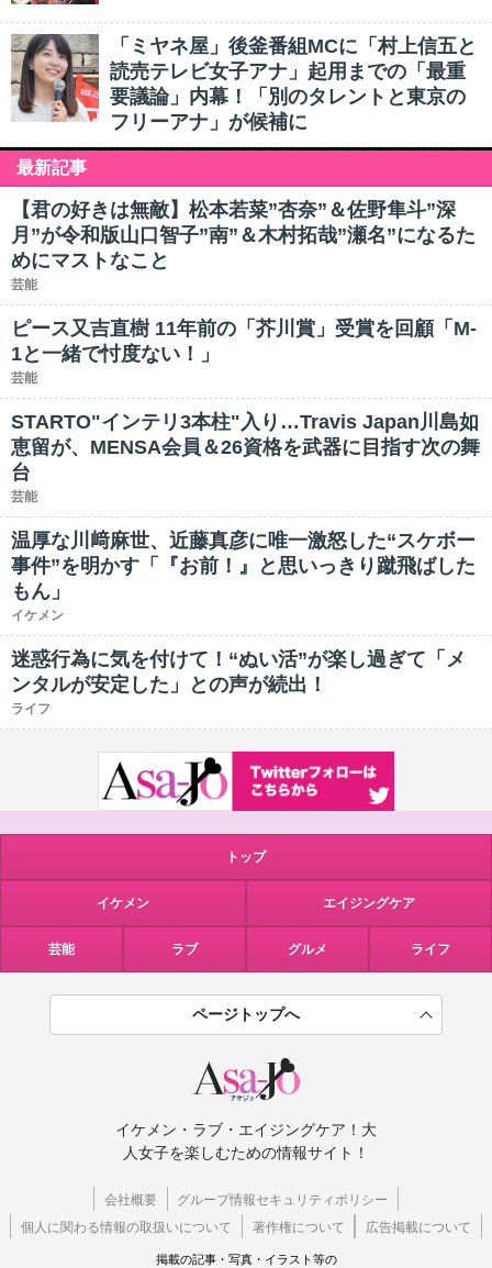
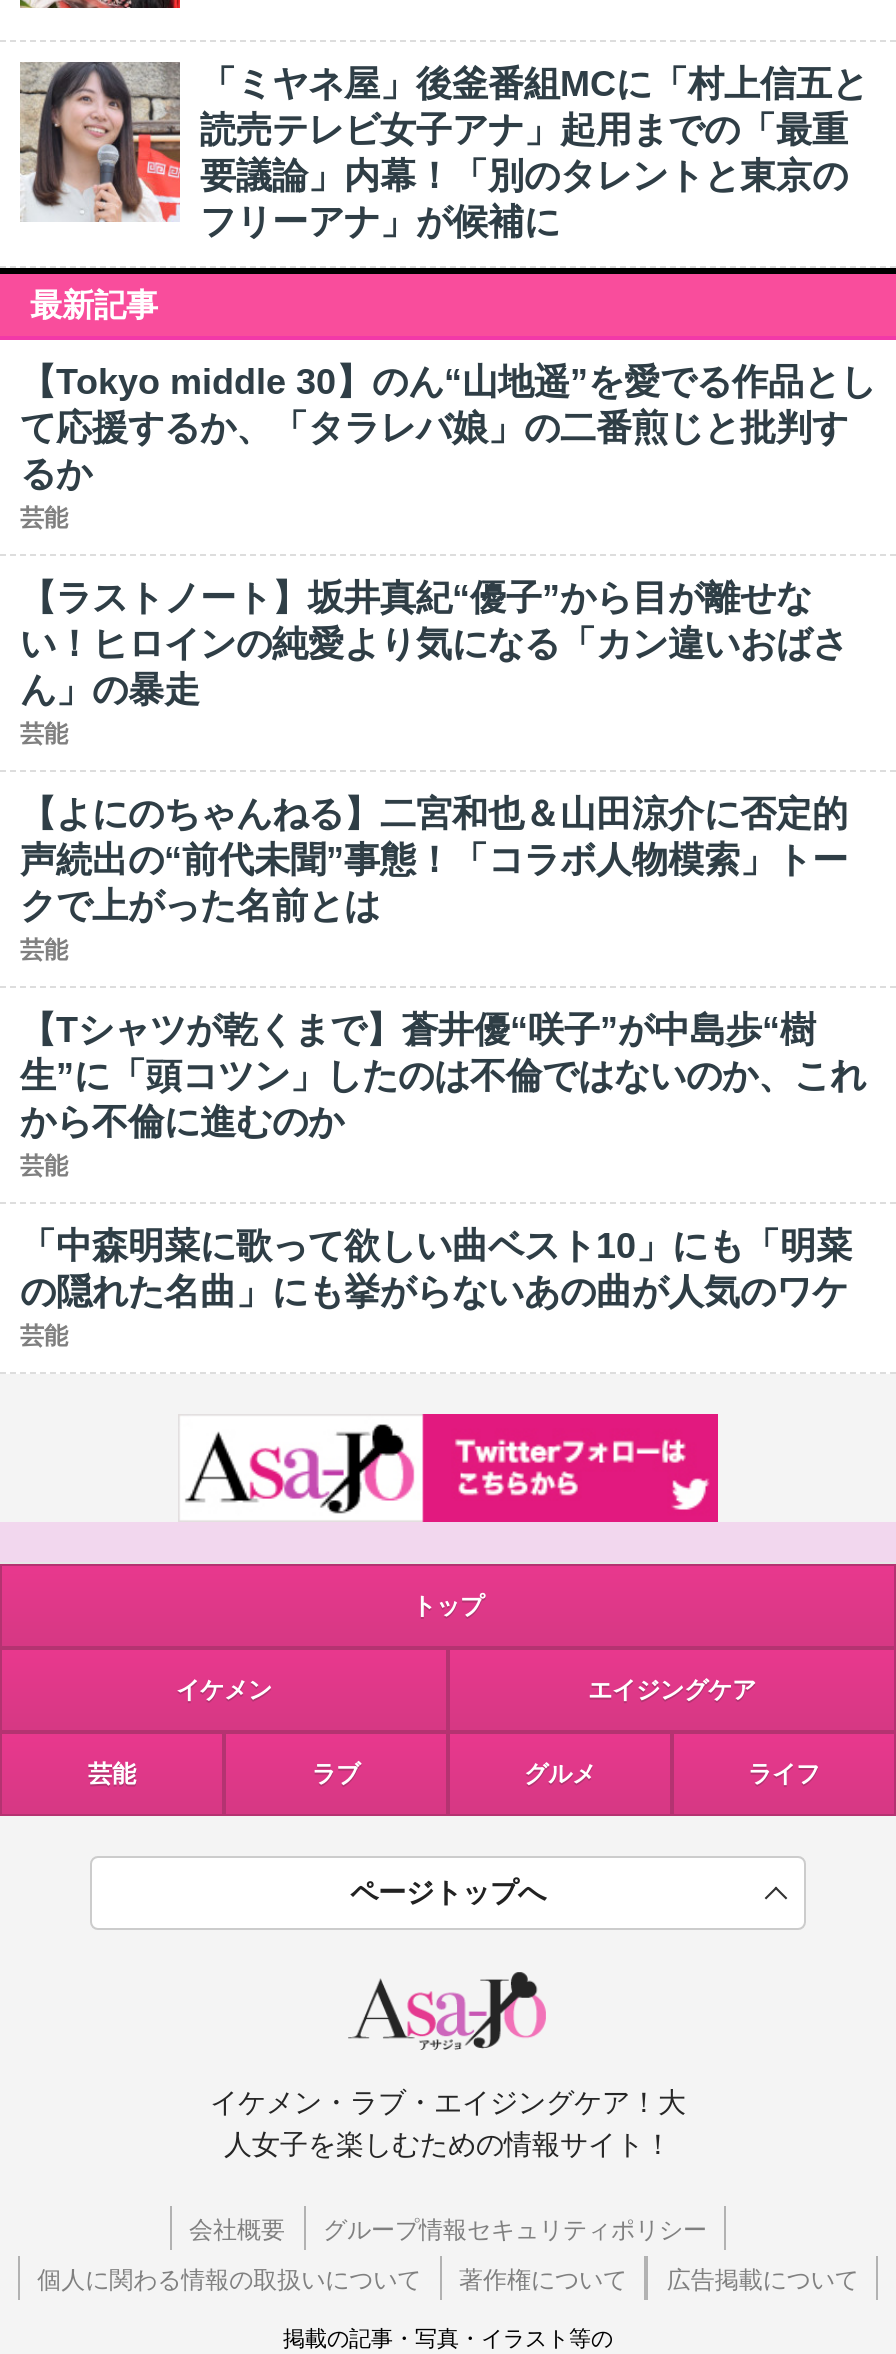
[11,199,476,271] 【君の好きは無敵】松本若菜”杏奈”＆佐野隼斗”深 | 月”が令和版山口智子”南”＆木村拓哉”瀬名”になるた | めにマストなこと -> [20,362,876,494] 【Tokyo middle 30】のん“山地遥”を愛でる作品とし | て応援するか、「タラレバ娘」の二番煎じと批判す | るか
[11,318,477,365] ピース又吉直樹 11年前の「芥川賞」受賞を回顧「M- | 1と一緒で忖度ない！」 -> [20,578,848,710] 【ラストノート】坂井真紀“優子”から目が離せな | い！ヒロインの純愛より気になる「カン違いおばさ | ん」の暴走
[11,411,480,483] STARTO"インテリ3本柱"入り…Travis Japan川島如 | 恵留が、MENSA会員＆26資格を武器に目指す次の舞 | 台 -> [20,794,848,926] 【よにのちゃんねる】二宮和也＆山田涼介に否定的 | 声続出の“前代未聞”事態！「コラボ人物模索」トー | クで上がった名前とは
[11,530,476,623] 温厚な川﨑麻世、近藤真彦に唯一激怒した“スケボー | 事件”を明かす「『お前！』と思いっきり蹴飛ばした | もん」 | イケメン -> [20,1010,866,1180] 【Tシャツが乾くまで】蒼井優“咲子”が中島歩“樹 | 生”に「頭コツン」したのは不倫ではないのか、これ | から不倫に進むのか | 芸能
[11,648,466,716] 迷惑行為に気を付けて！“ぬい活”が楽し過ぎて「メ | ンタルが安定した」との声が続出！ | ライフ -> [20,1226,852,1350] 「中森明菜に歌って欲しい曲ベスト10」にも「明菜 | の隠れた名曲」にも挙がらないあの曲が人気のワケ | 芸能

